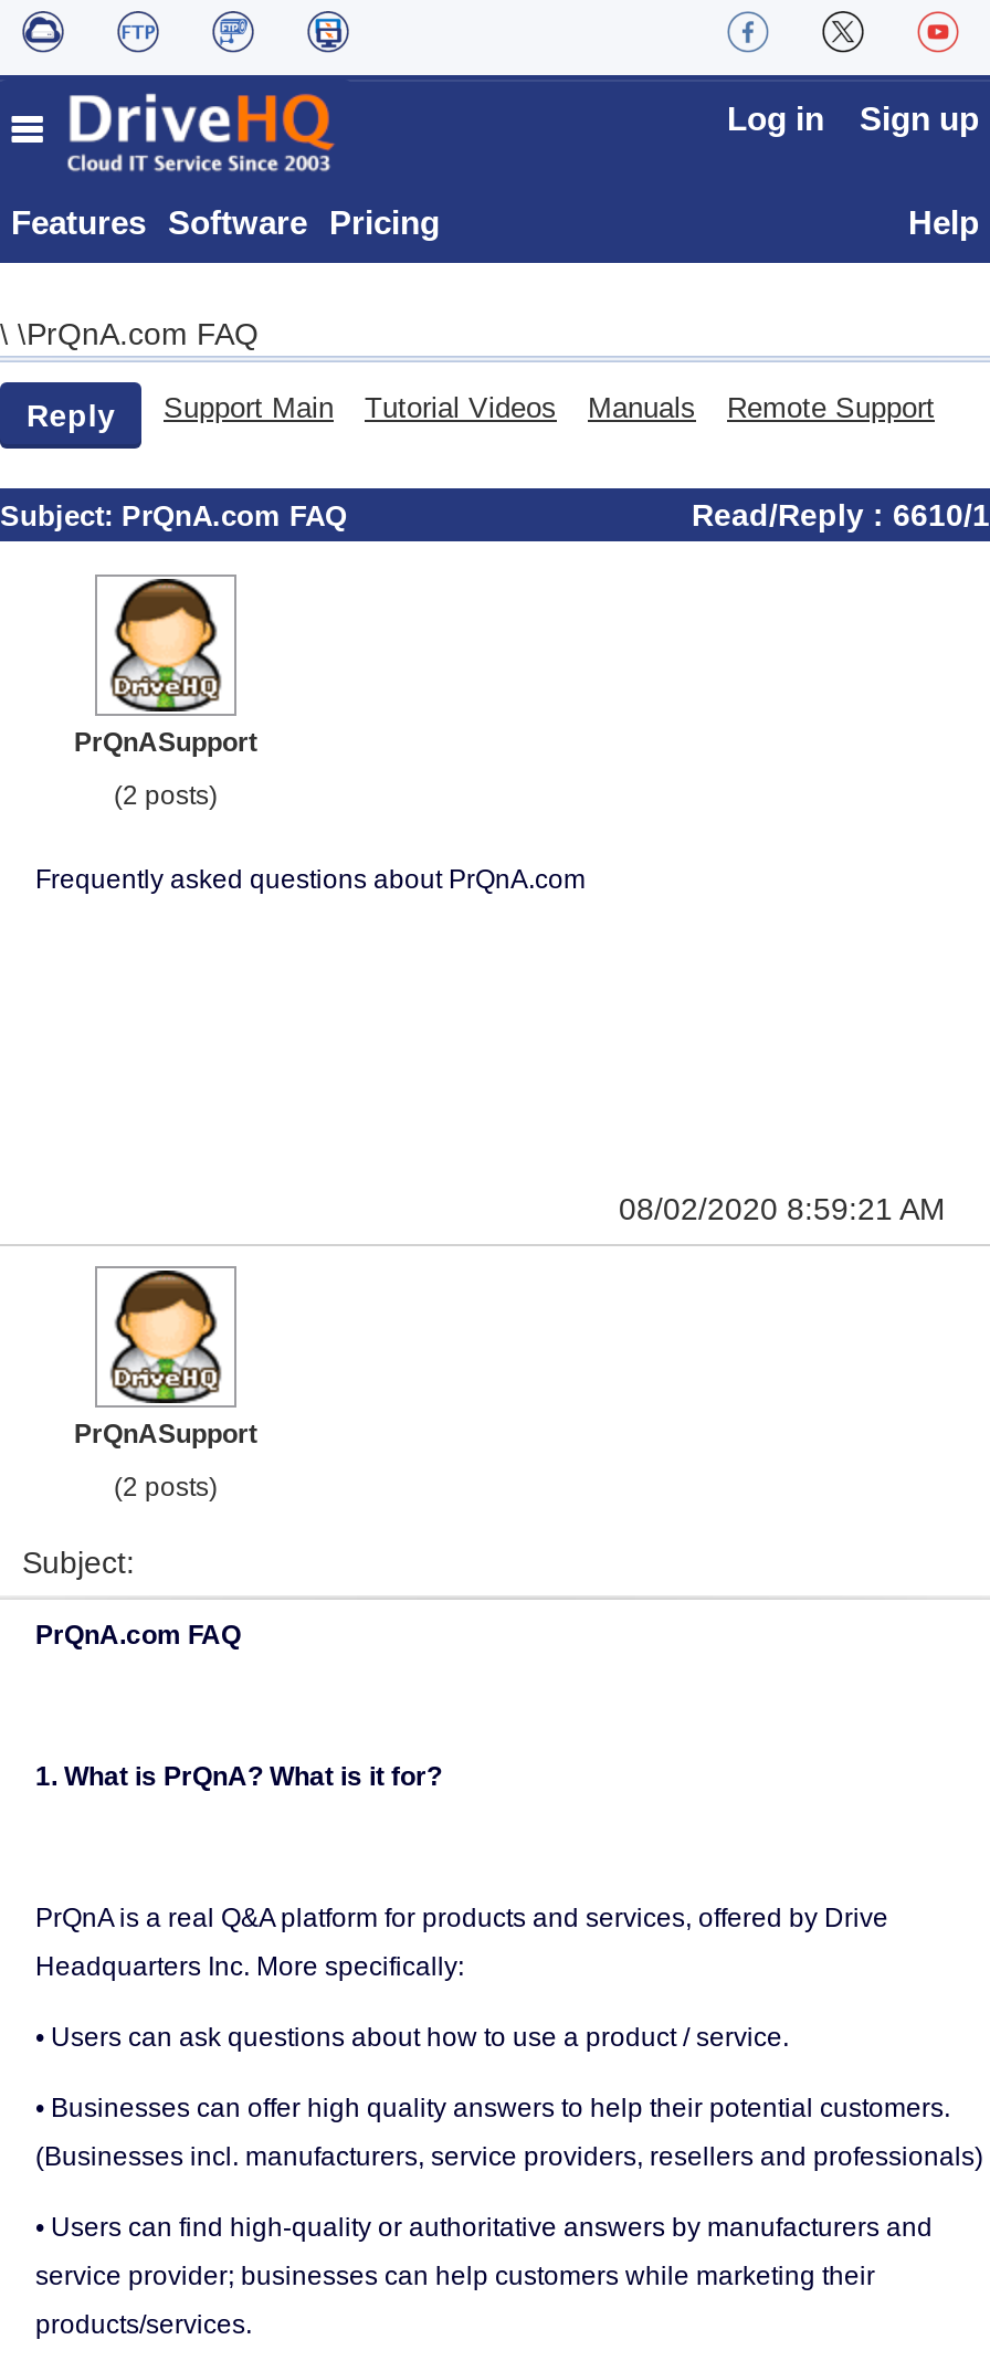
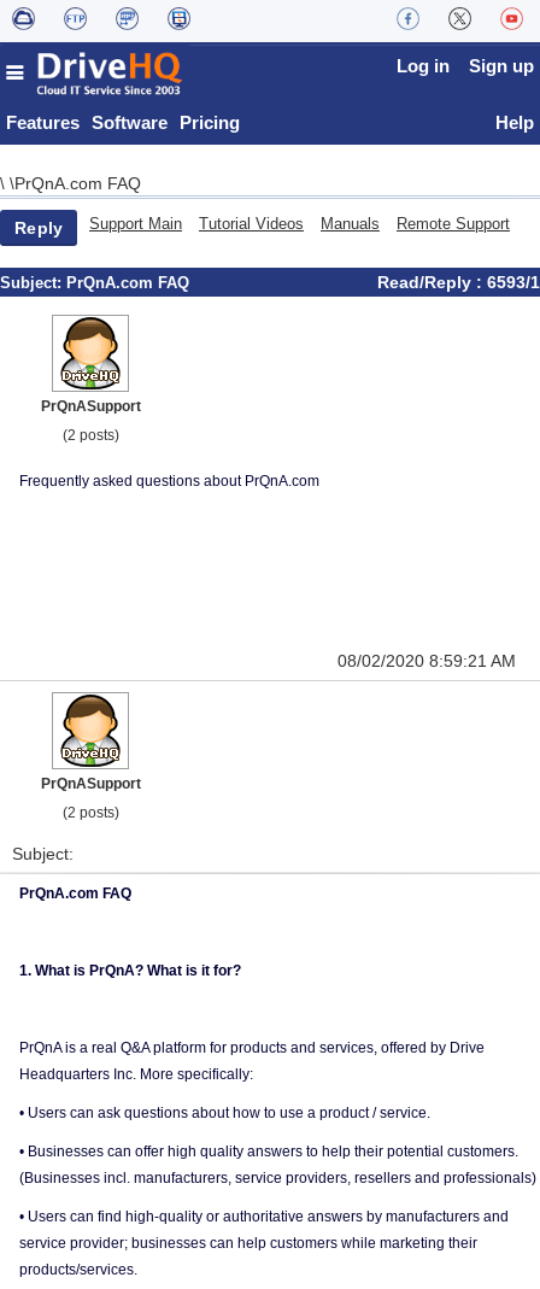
[692,497,990,533] Read/Reply : 6610/1 -> [377,273,540,292] Read/Reply : 6593/1

